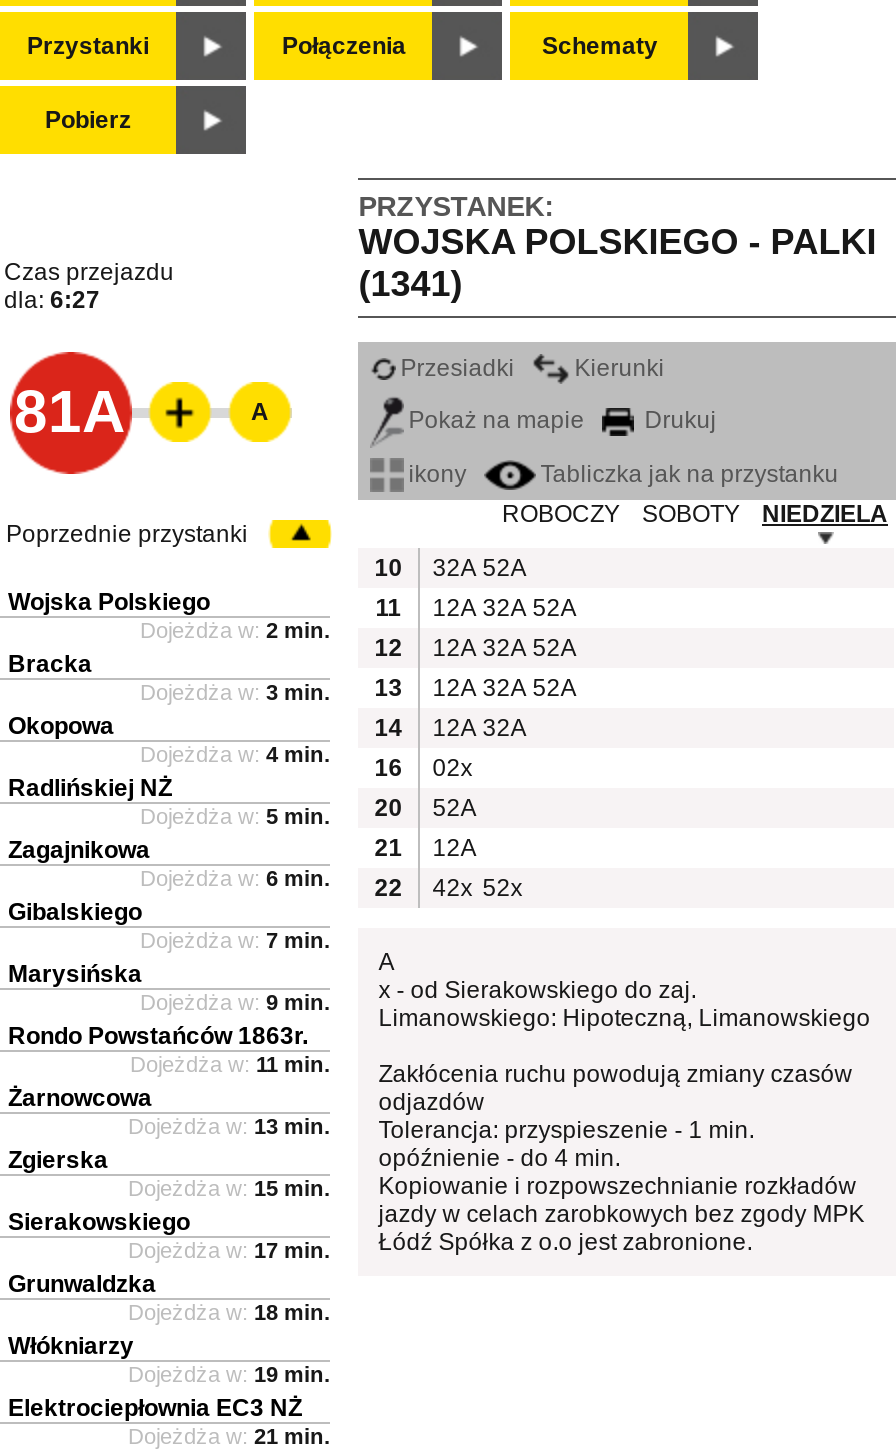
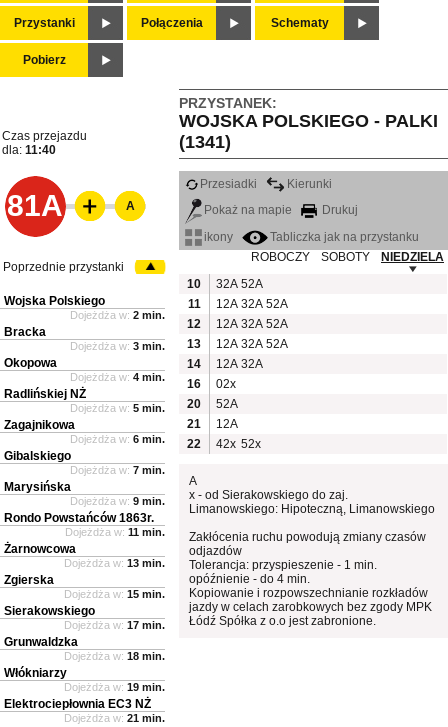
[4,286,100,314] dla: 6:27 -> [2,143,56,157] dla: 11:40

